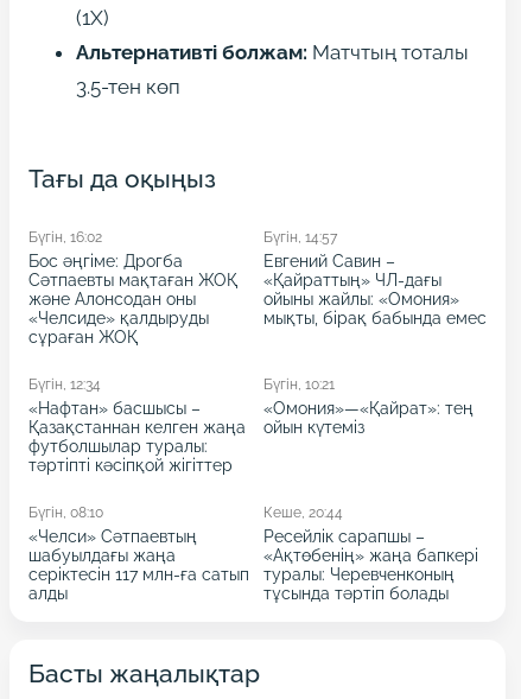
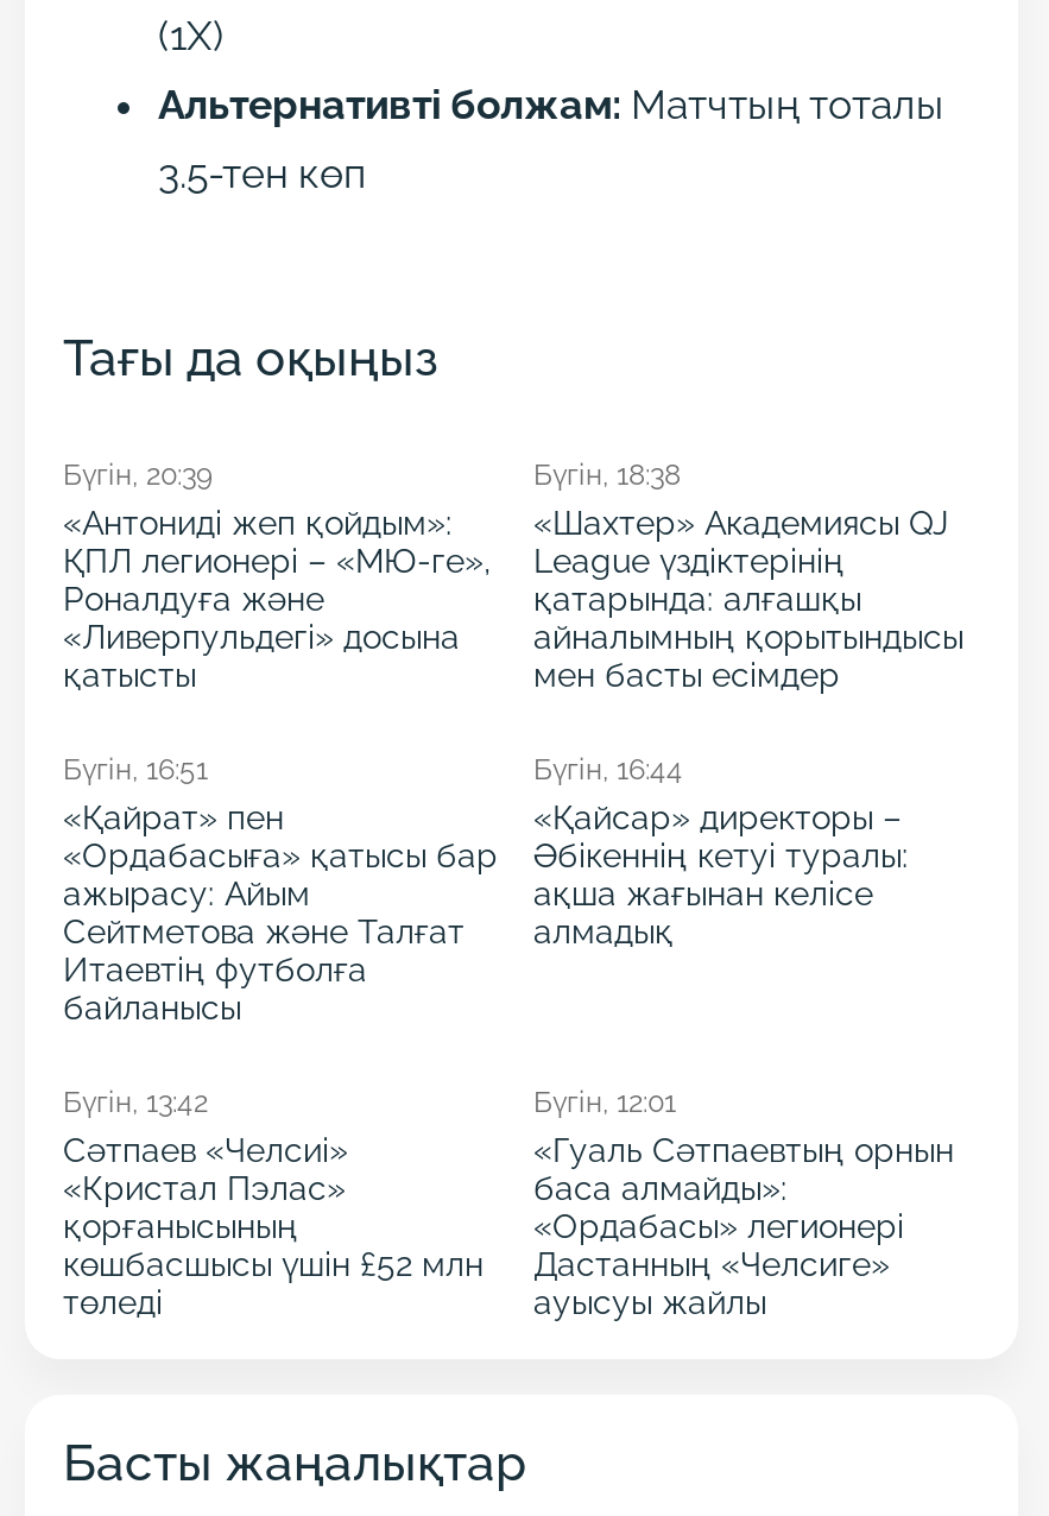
[28,229,237,347] Бүгін, 16:02 | Бос әңгіме: Дрогба | Сәтпаевты мақтаған ЖОҚ | және Алонсодан оны | «Челсиде» қалдыруды | сұраған ЖОҚ -> [63,459,491,694] Бүгін, 20:39 | «Антониді жеп қойдым»: | ҚПЛ легионері – «МЮ-ге», | Роналдуға және | «Ливерпульдегі» досына | қатысты
[263,229,487,328] Бүгін, 14:57 | Евгений Савин – | «Қайраттың» ЧЛ-дағы | ойыны жайлы: «Омония» | мықты, бірақ бабында емес -> [533,459,963,694] Бүгін, 18:38 | «Шахтер» Академиясы QJ | League үздіктерінің | қатарында: алғашқы | айналымның қорытындысы | мен басты есімдер
[28,376,246,475] Бүгін, 12:34 | «Нафтан» басшысы – | Қазақстаннан келген жаңа | футболшылар туралы: | тәртіпті кәсіпқой жігіттер -> [63,753,498,1027] Бүгін, 16:51 | «Қайрат» пен | «Ордабасыға» қатысы бар | ажырасу: Айым | Сейтметова және Талғат | Итаевтің футболға | байланысы
[263,376,474,437] Бүгін, 10:21 | «Омония»—«Қайрат»: тең | ойын күтеміз -> [533,753,909,951] Бүгін, 16:44 | «Қайсар» директоры – | Әбікеннің кетуі туралы: | ақша жағынан келісе | алмадық
[28,504,249,603] Бүгін, 08:10 | «Челси» Сәтпаевтың | шабуылдағы жаңа | серіктесін 117 млн-ға сатып | алды -> [63,1086,484,1321] Бүгін, 13:42 | Сәтпаев «Челсиі» | «Кристал Пэлас» | қорғанысының | көшбасшысы үшін £52 млн | төледі
[263,504,478,603] Кеше, 20:44 | Ресейлік сарапшы – | «Ақтөбенің» жаңа бапкері | туралы: Черевченконың | тұсында тәртіп болады -> [533,1086,954,1321] Бүгін, 12:01 | «Гуаль Сәтпаевтың орнын | баса алмайды»: | «Ордабасы» легионері | Дастанның «Челсиге» | ауысуы жайлы

